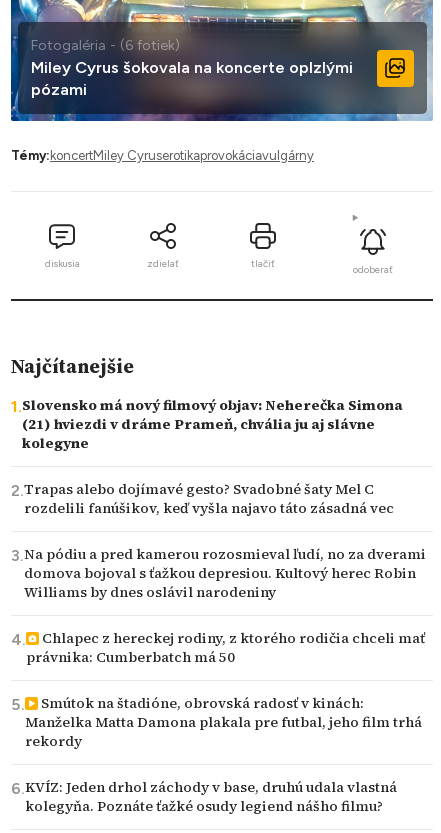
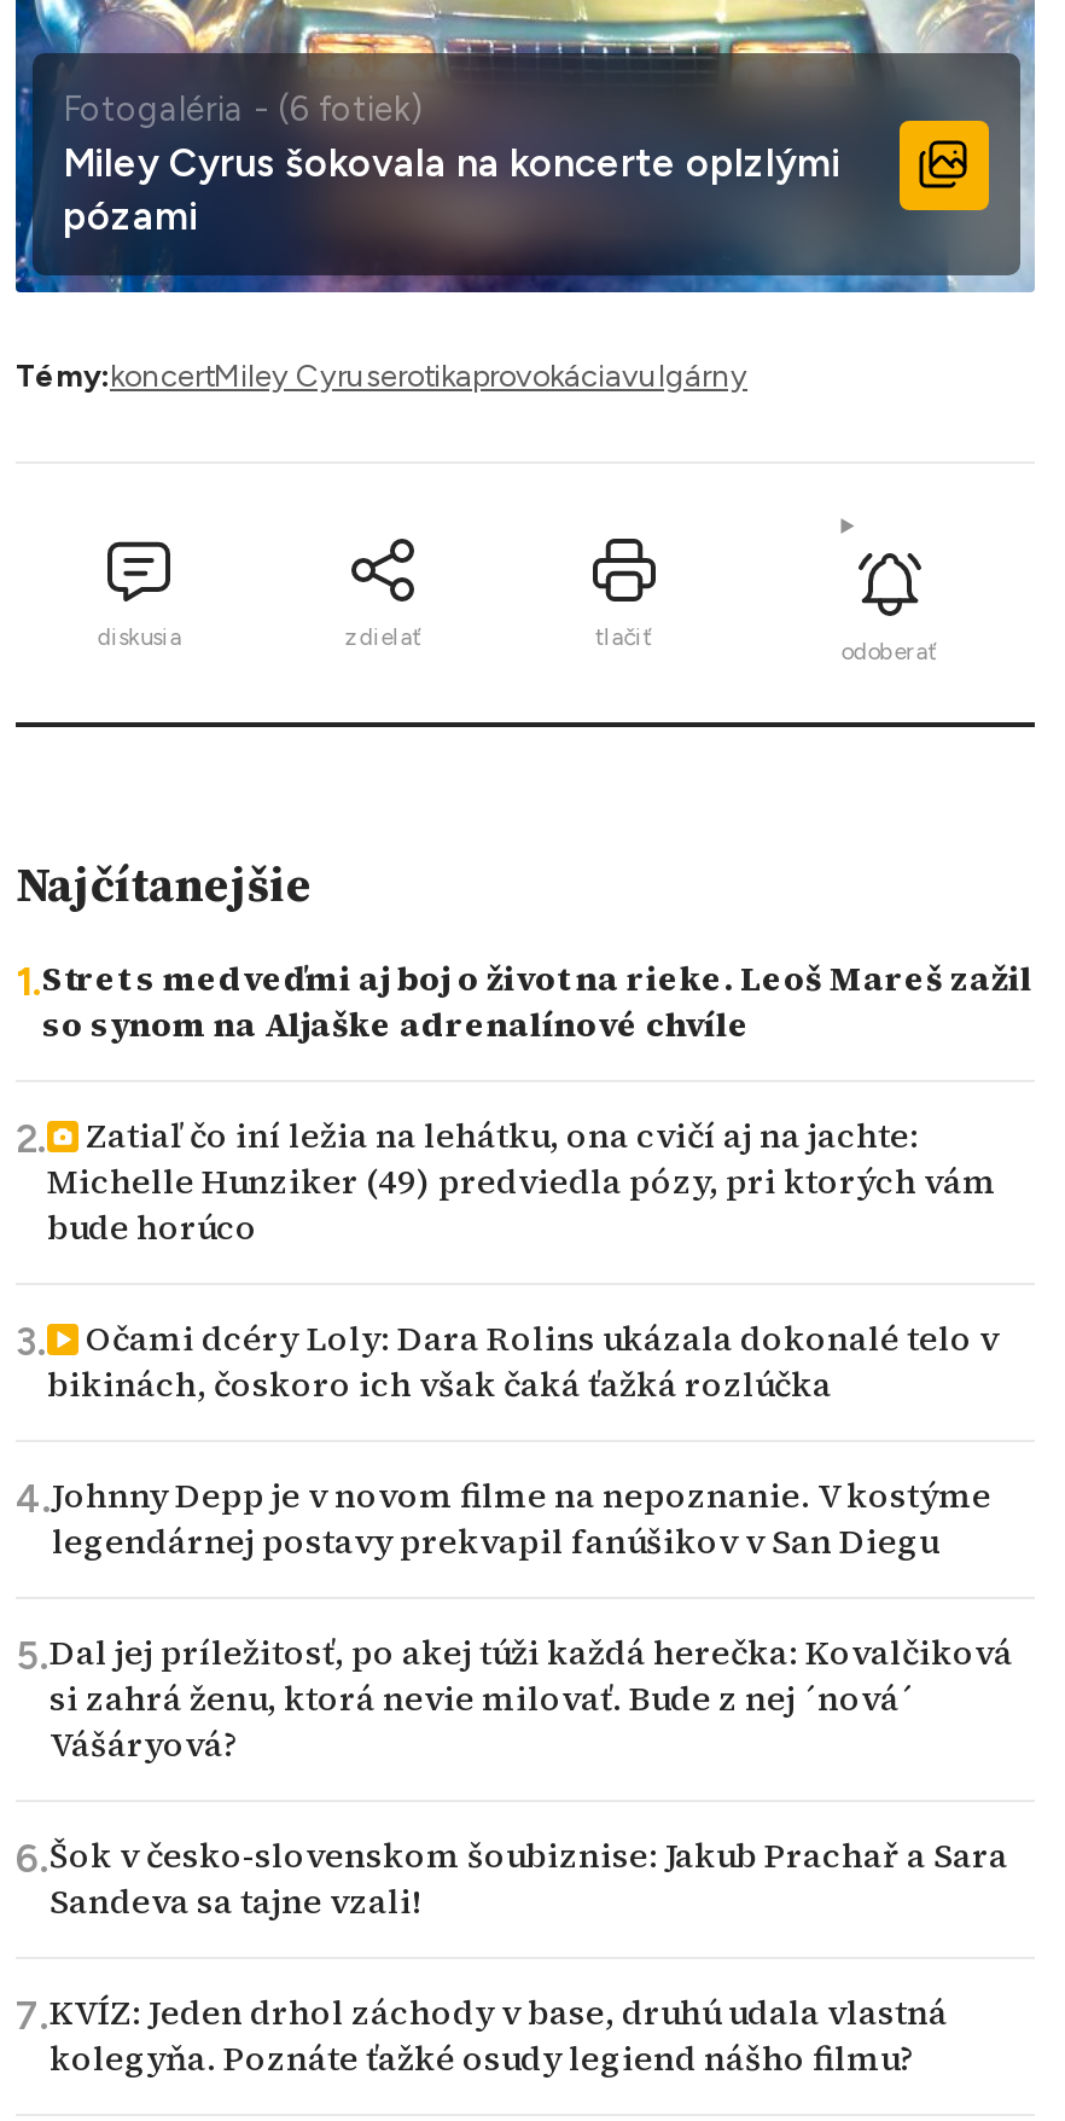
[22,396,426,751] Slovensko má nový filmový objav: Neherečka Simona | (21) hviezdi v dráme Prameň, chvália ju aj slávne | kolegyne | Trapas alebo dojímavé gesto? Svadobné šaty Mel C | rozdelili fanúšikov, keď vyšla najavo táto zásadná vec | Na pódiu a pred kamerou rozosmieval ľudí, no za dverami | domova bojoval s ťažkou depresiou. Kultový herec Robin | Williams by dnes oslávil narodeniny | Chlapec z hereckej rodiny, z ktorého rodičia chceli mať | právnika: Cumberbatch má 50 | Smútok na štadióne, obrovská radosť v kinách: | Manželka Matta Damona plakala pre futbal, jeho film trhá | rekordy -> [42,956,1032,1925] Stret s medveďmi aj boj o život na rieke. Leoš Mareš zažil | so synom na Aljaške adrenalínové chvíle | Zatiaľ čo iní ležia na lehátku, ona cvičí aj na jachte: | Michelle Hunziker (49) predviedla pózy, pri ktorých vám | bude horúco | Očami dcéry Loly: Dara Rolins ukázala dokonalé telo v | bikinách, čoskoro ich však čaká ťažká rozlúčka | Johnny Depp je v novom filme na nepoznanie. V kostýme | legendárnej postavy prekvapil fanúšikov v San Diegu | Dal jej príležitosť, po akej túži každá herečka: Kovalčiková | si zahrá ženu, ktorá nevie milovať. Bude z nej ´nová´ | Vášáryová? | Šok v česko-slovenskom šoubiznise: Jakub Prachař a Sara | Sandeva sa tajne vzali!

